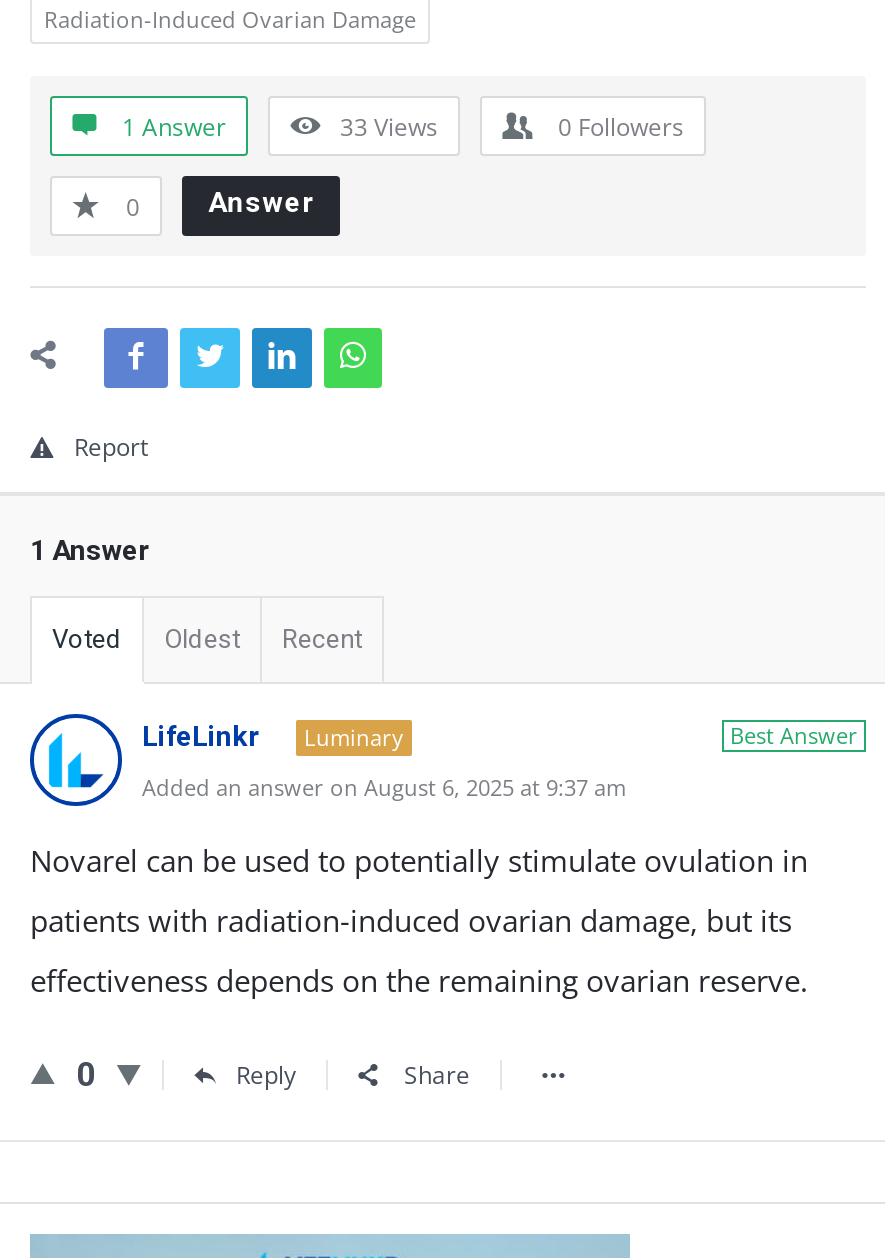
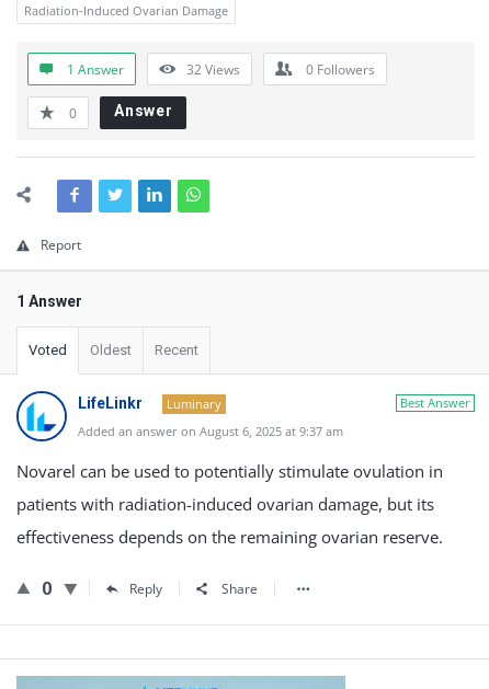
[340,110,438,144] 33 Views -> [186,60,240,79] 32 Views

